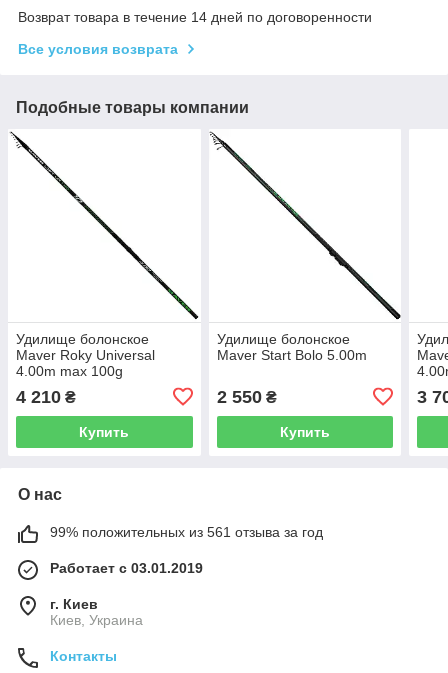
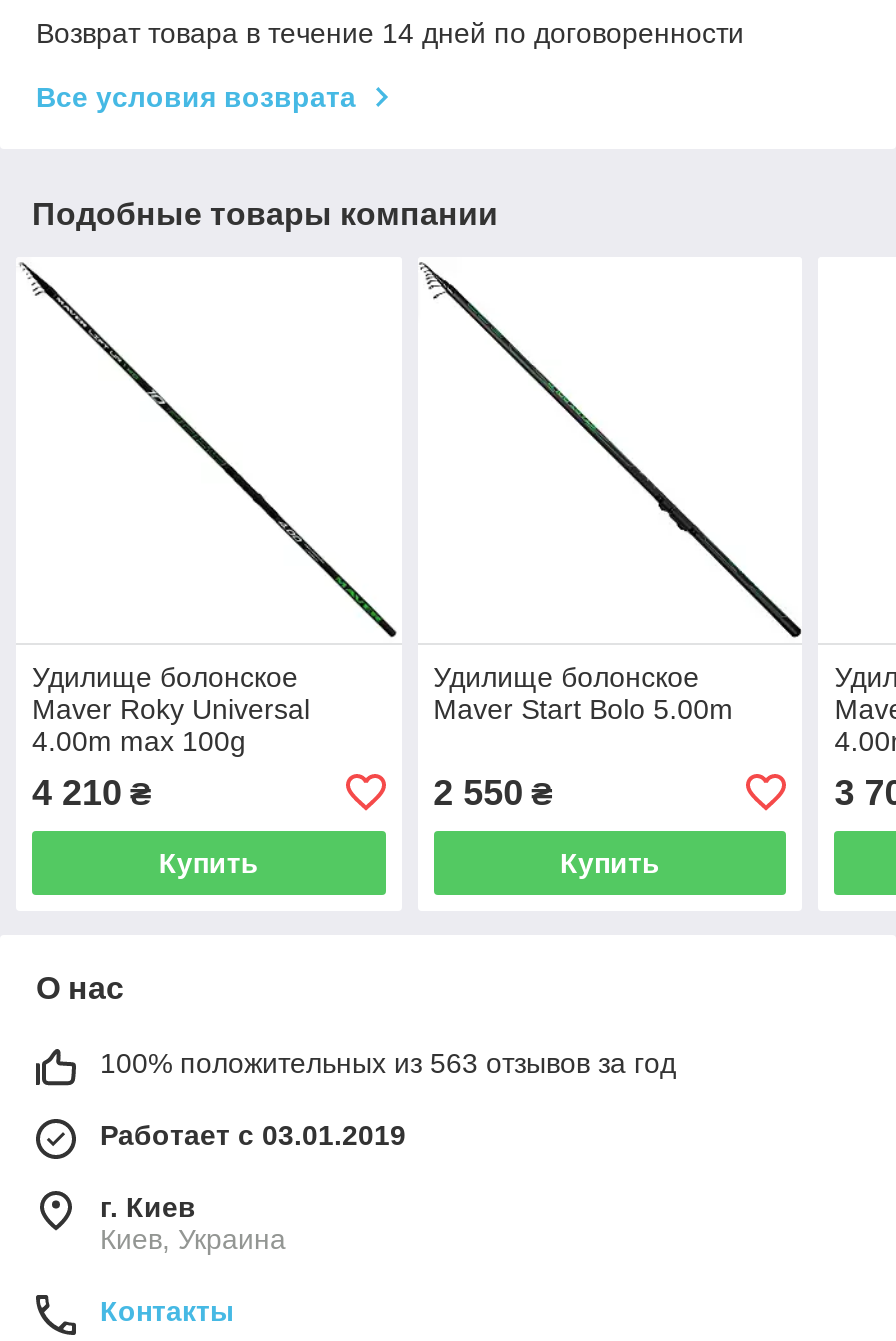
[50,524,323,540] 99% положительных из 561 отзыва за год -> [100,1047,676,1079] 100% положительных из 563 отзывов за год

